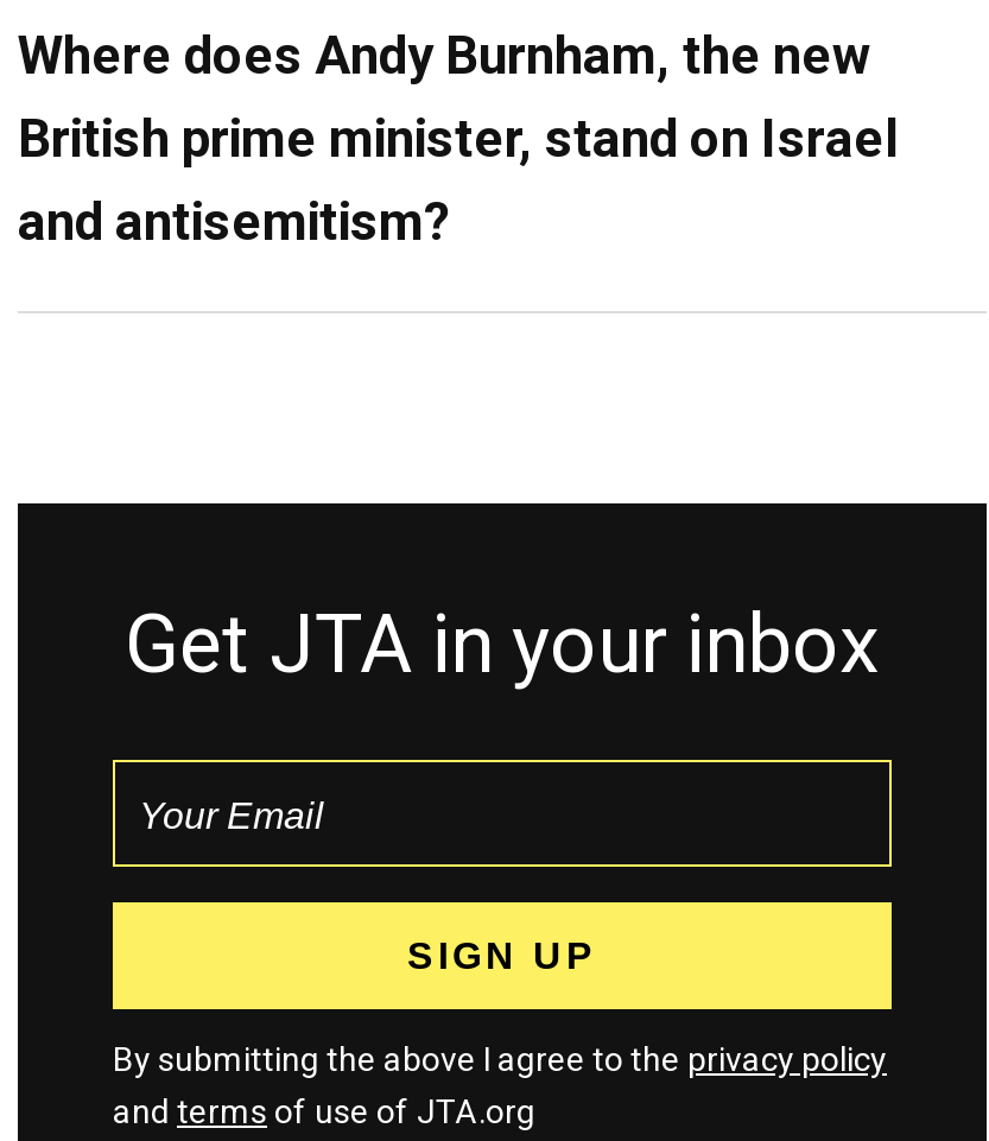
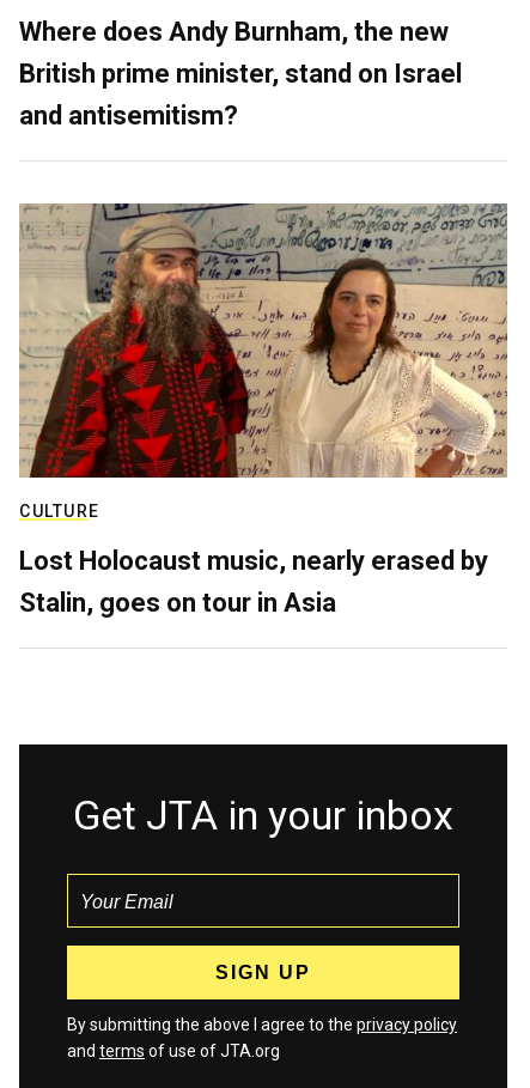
none -> [18,202,508,618] [image] | CULTURE | Lost Holocaust music, nearly erased by | Stalin, goes on tour in Asia

